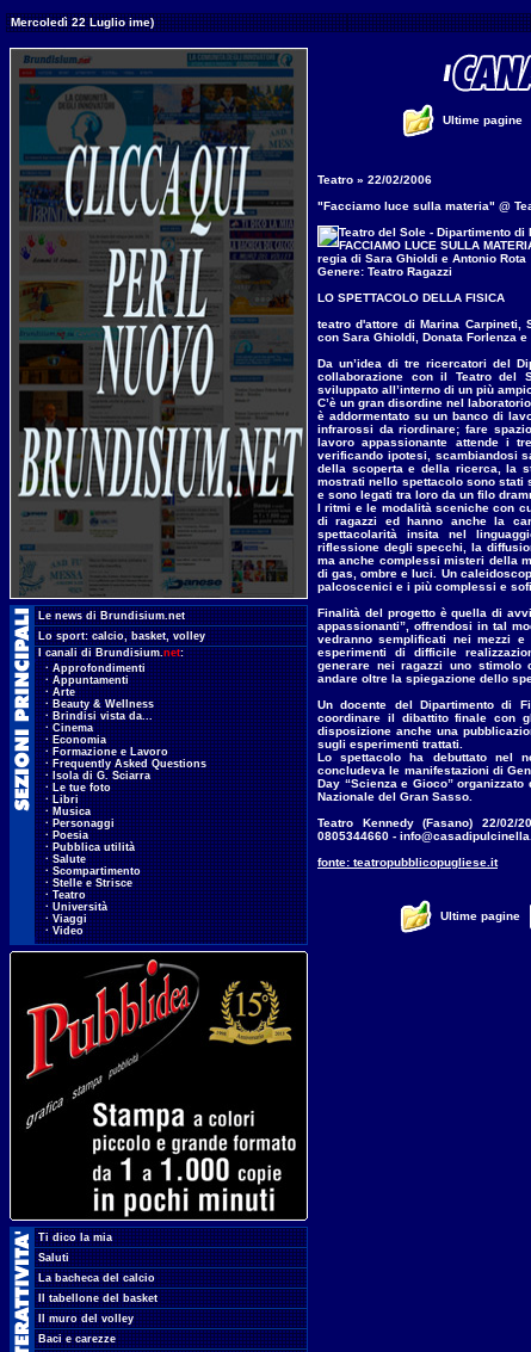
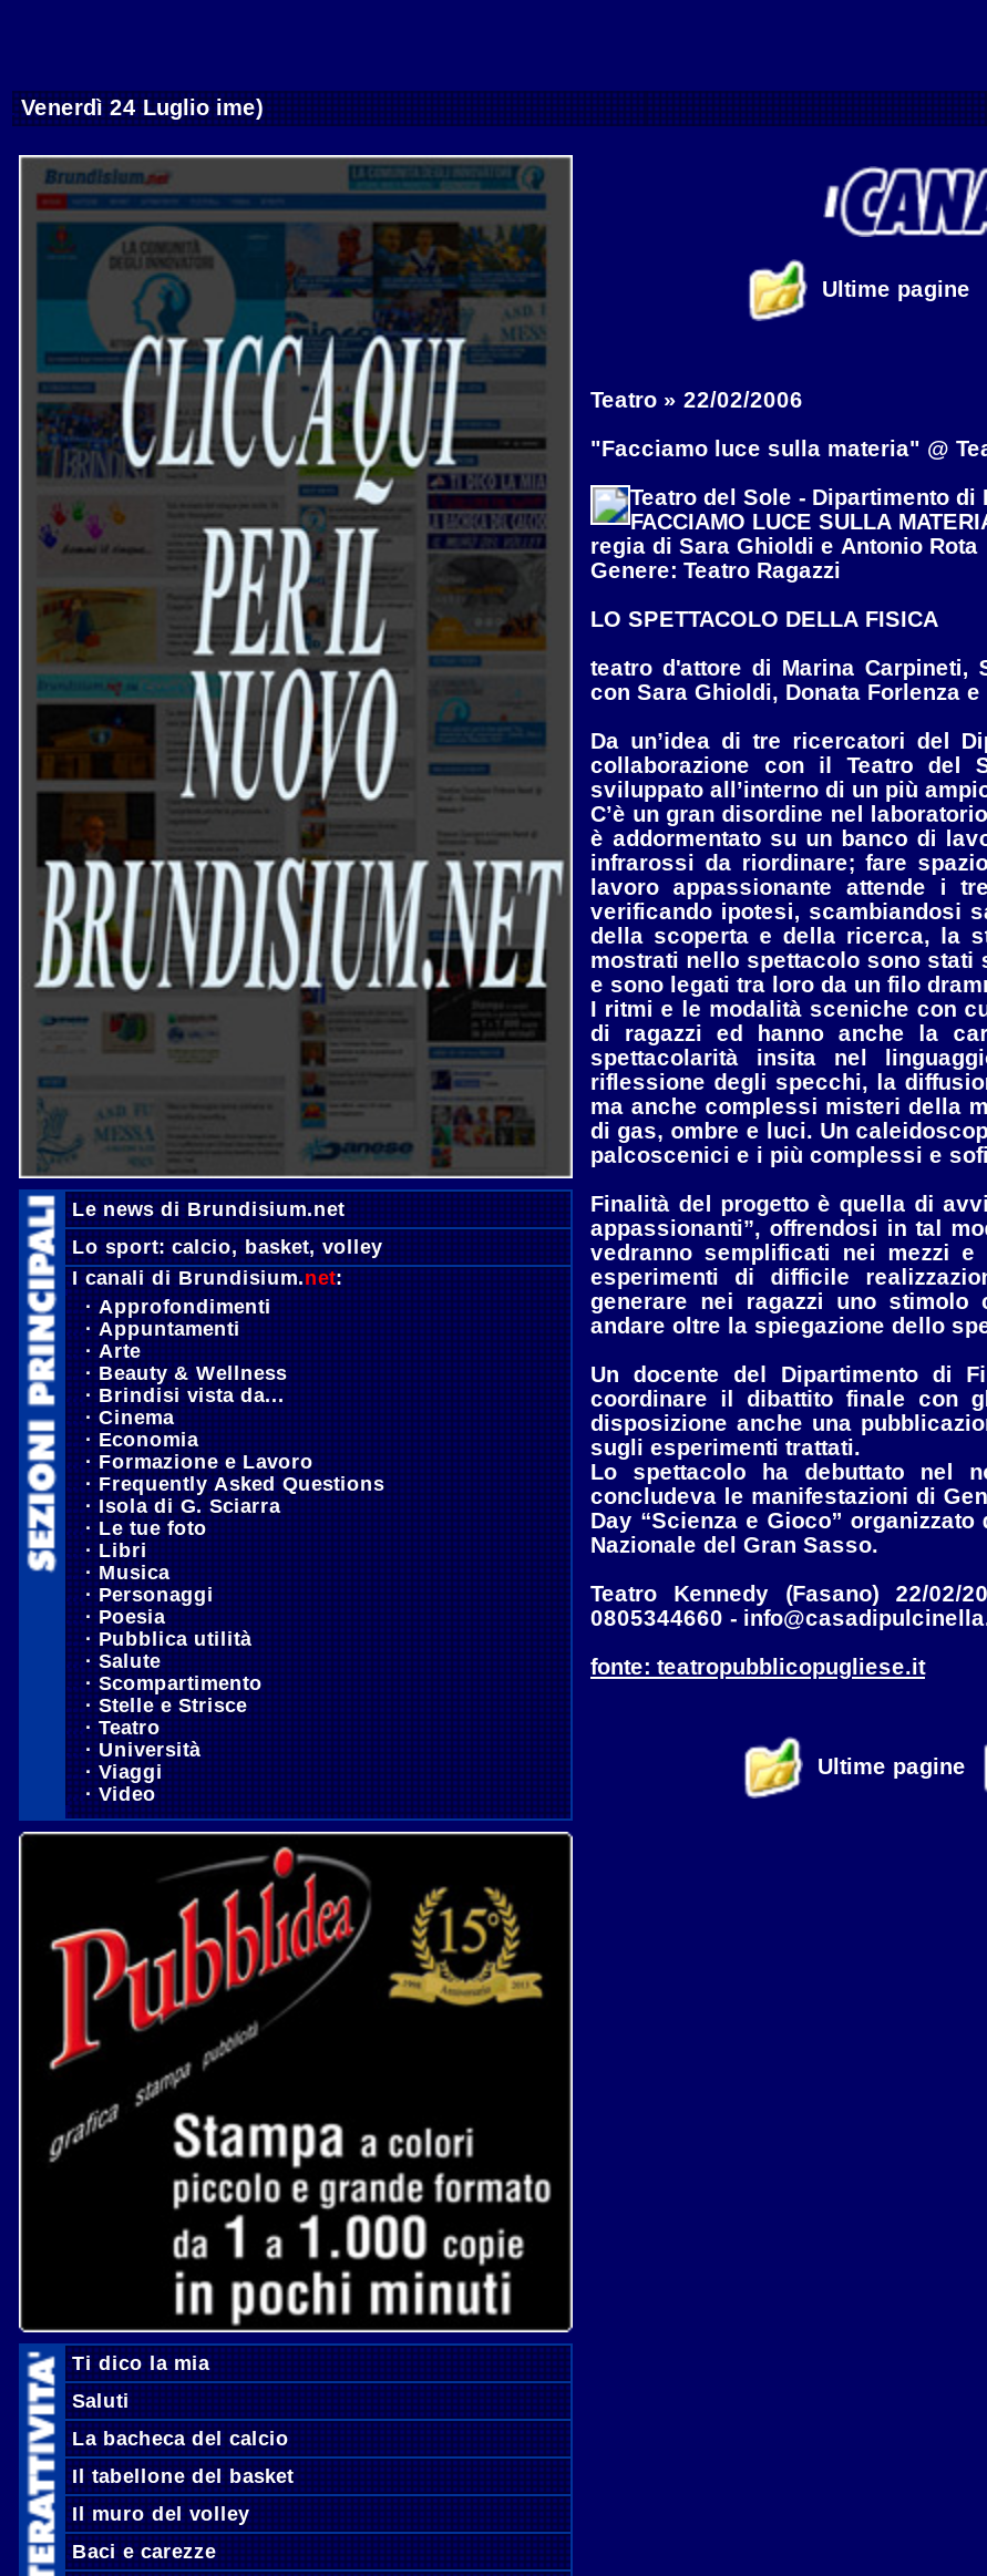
[11,16,154,29] Mercoledì 22 Luglio ime) -> [21,95,263,120] Venerdì 24 Luglio ime)

